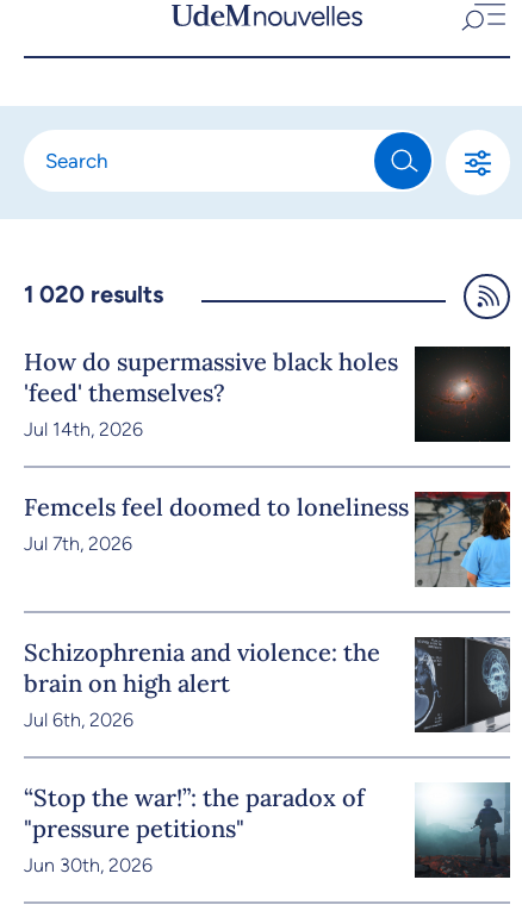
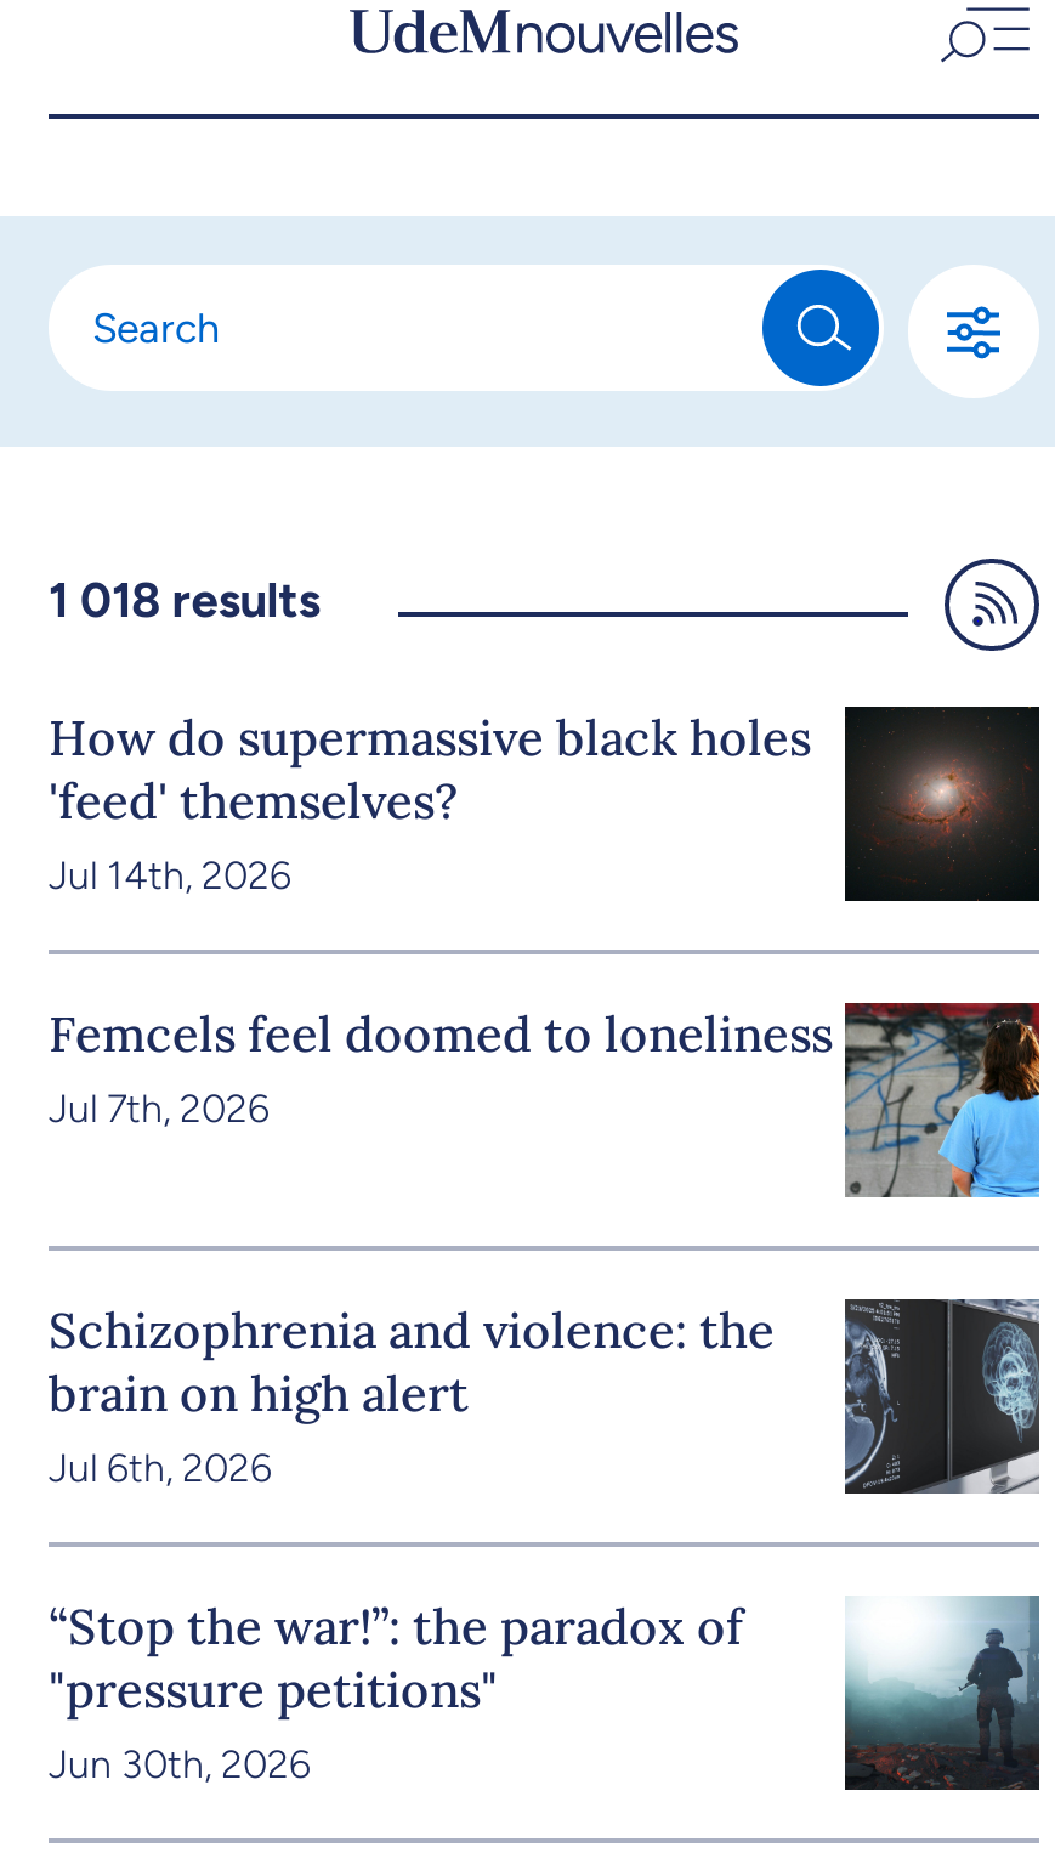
[24,280,163,308] 1 020 results -> [49,571,320,629] 1 018 results

